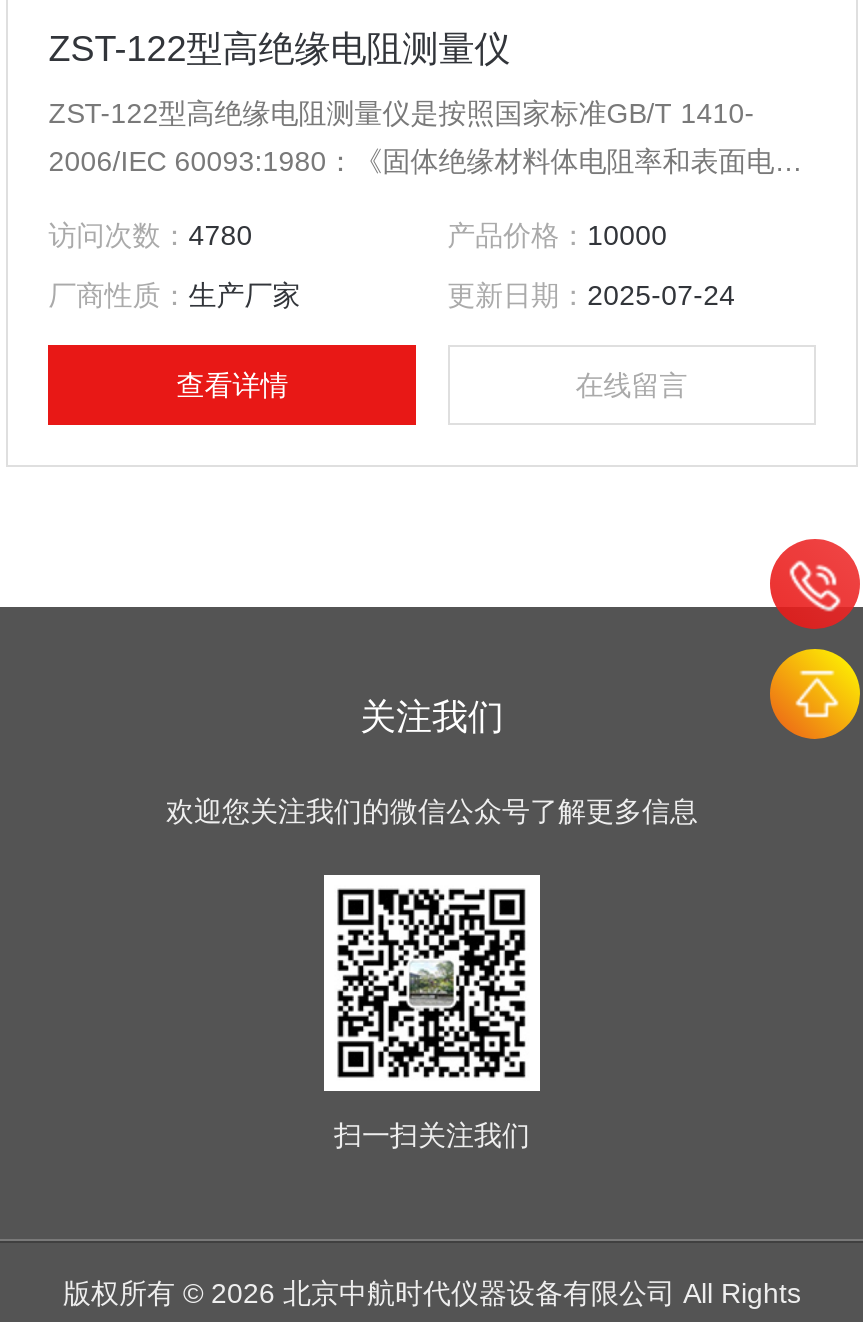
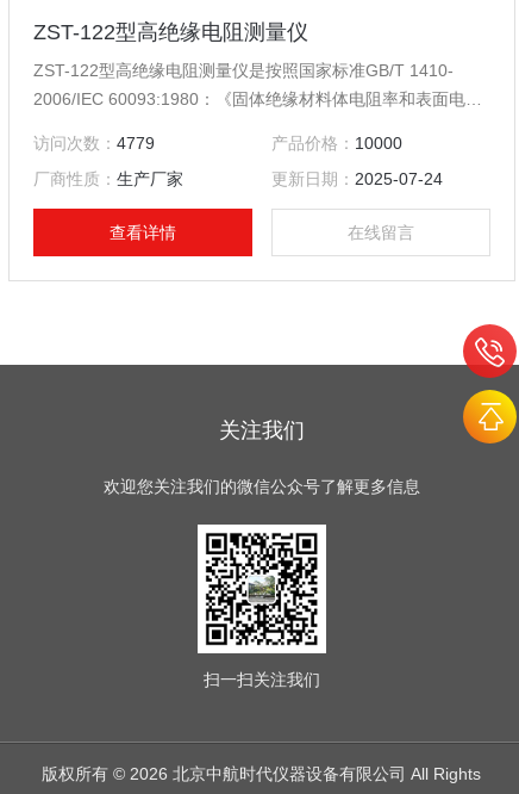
[48,219,252,251] 访问次数：4780 -> [34,134,155,153] 访问次数：4779

